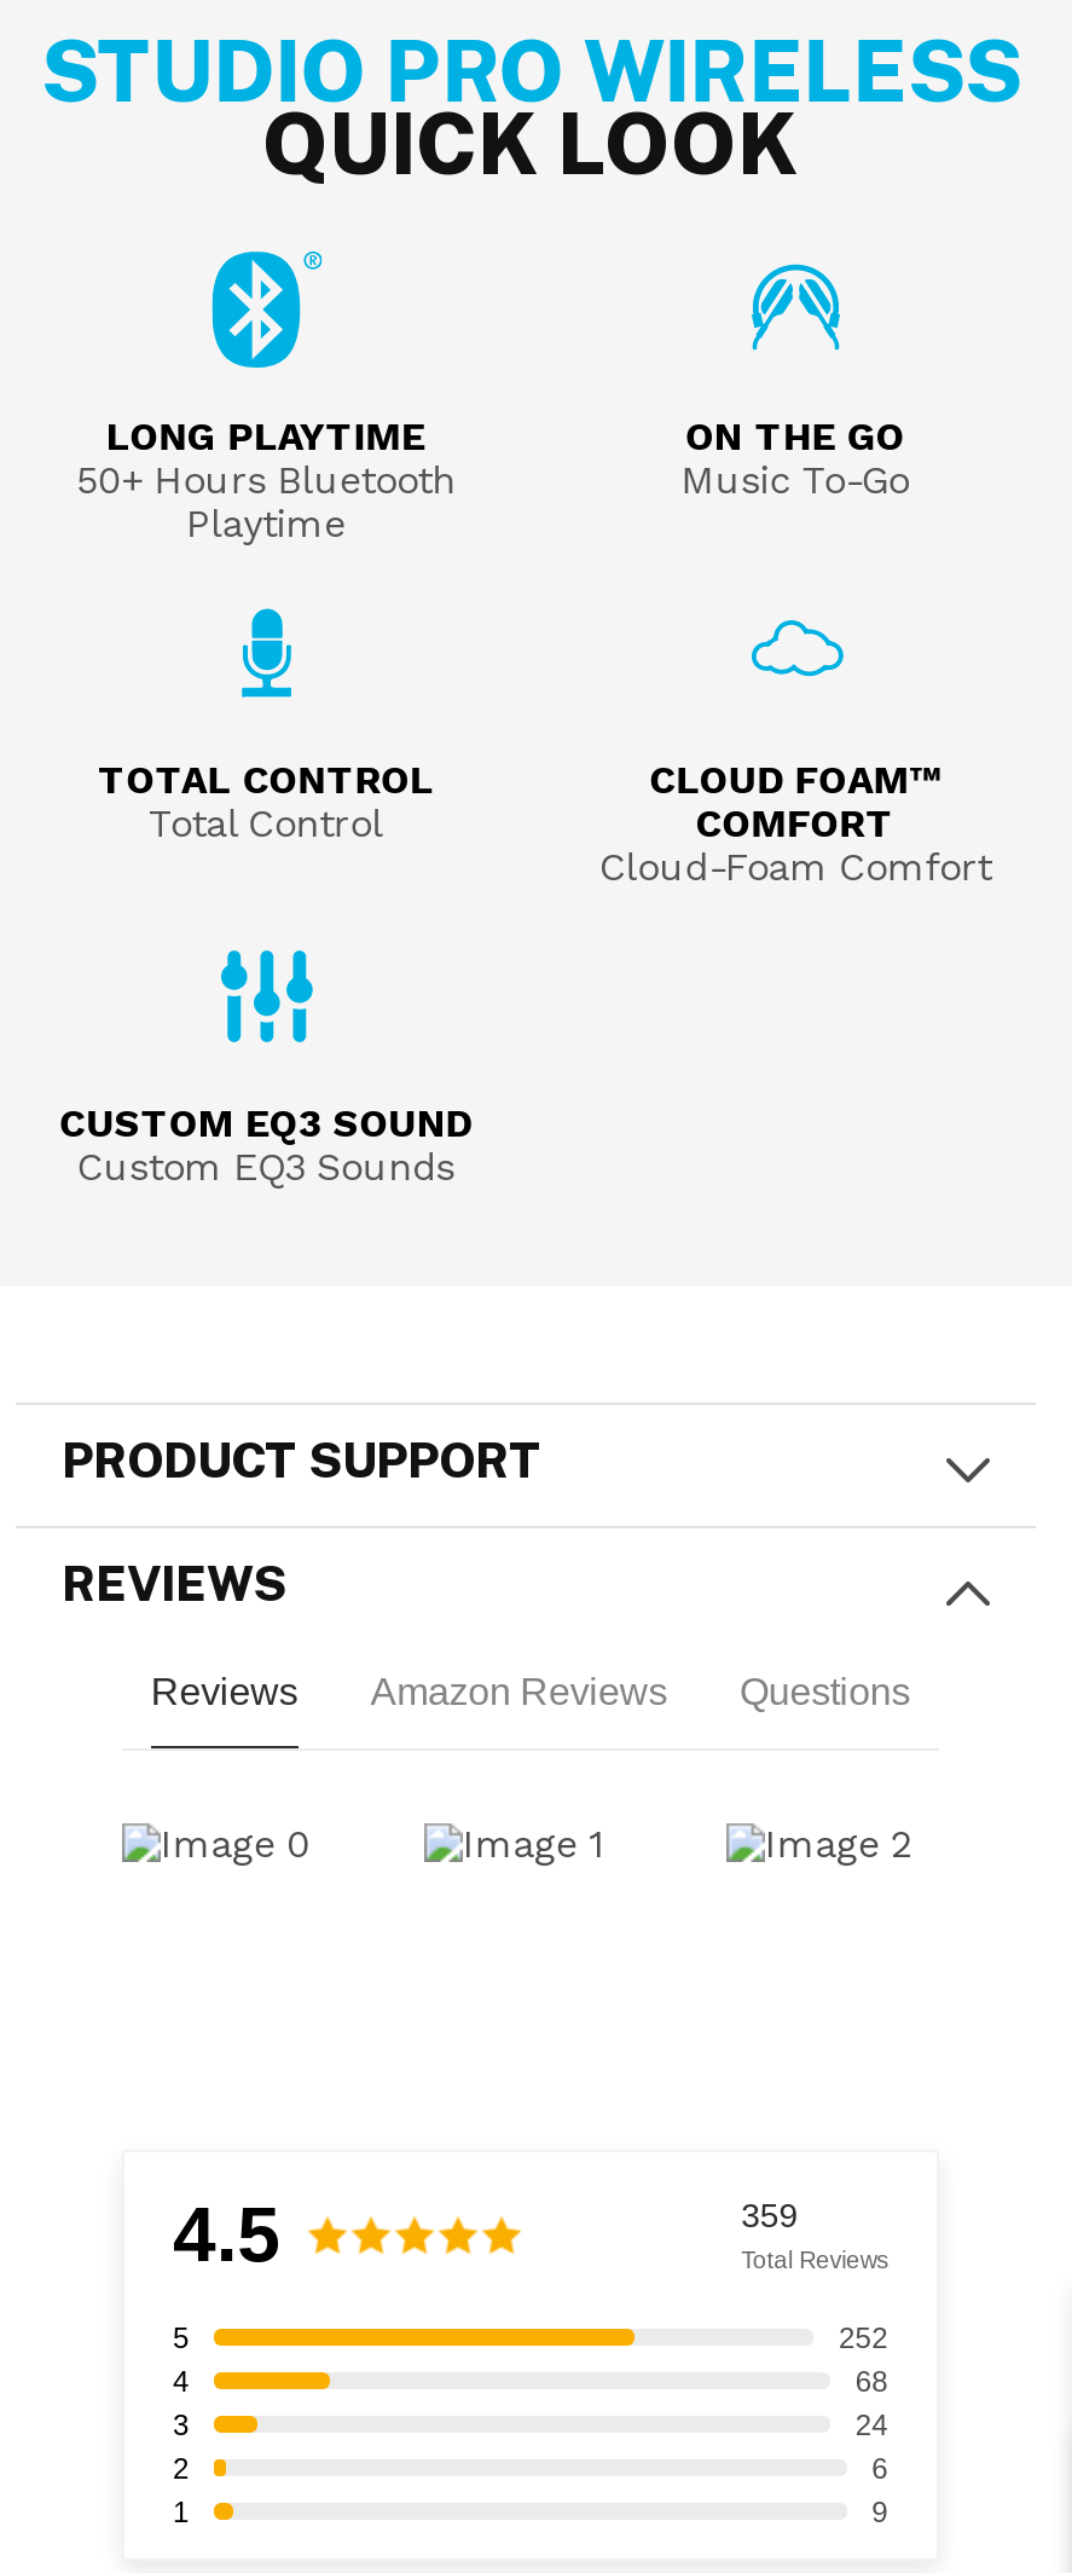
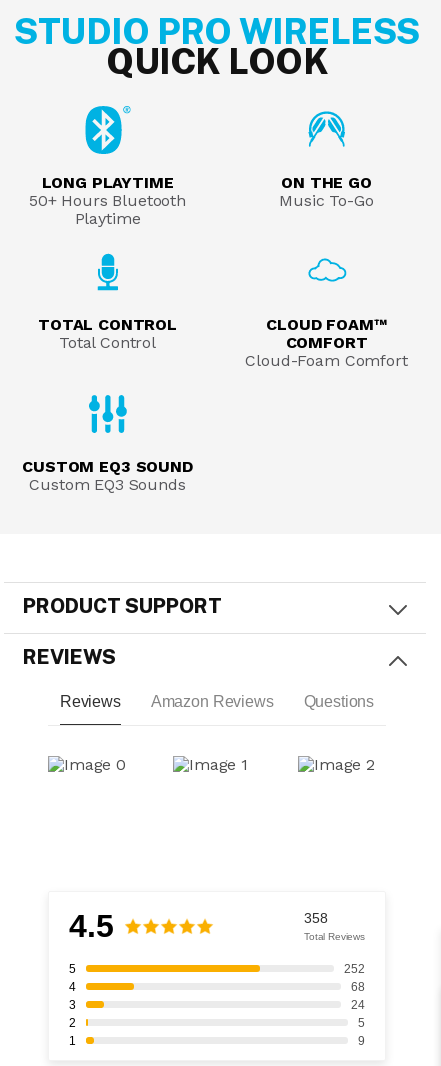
[741,2195,798,2234] 359 -> [304,910,328,926] 358
[872,2451,888,2485] 6 -> [358,1016,365,1030] 5

